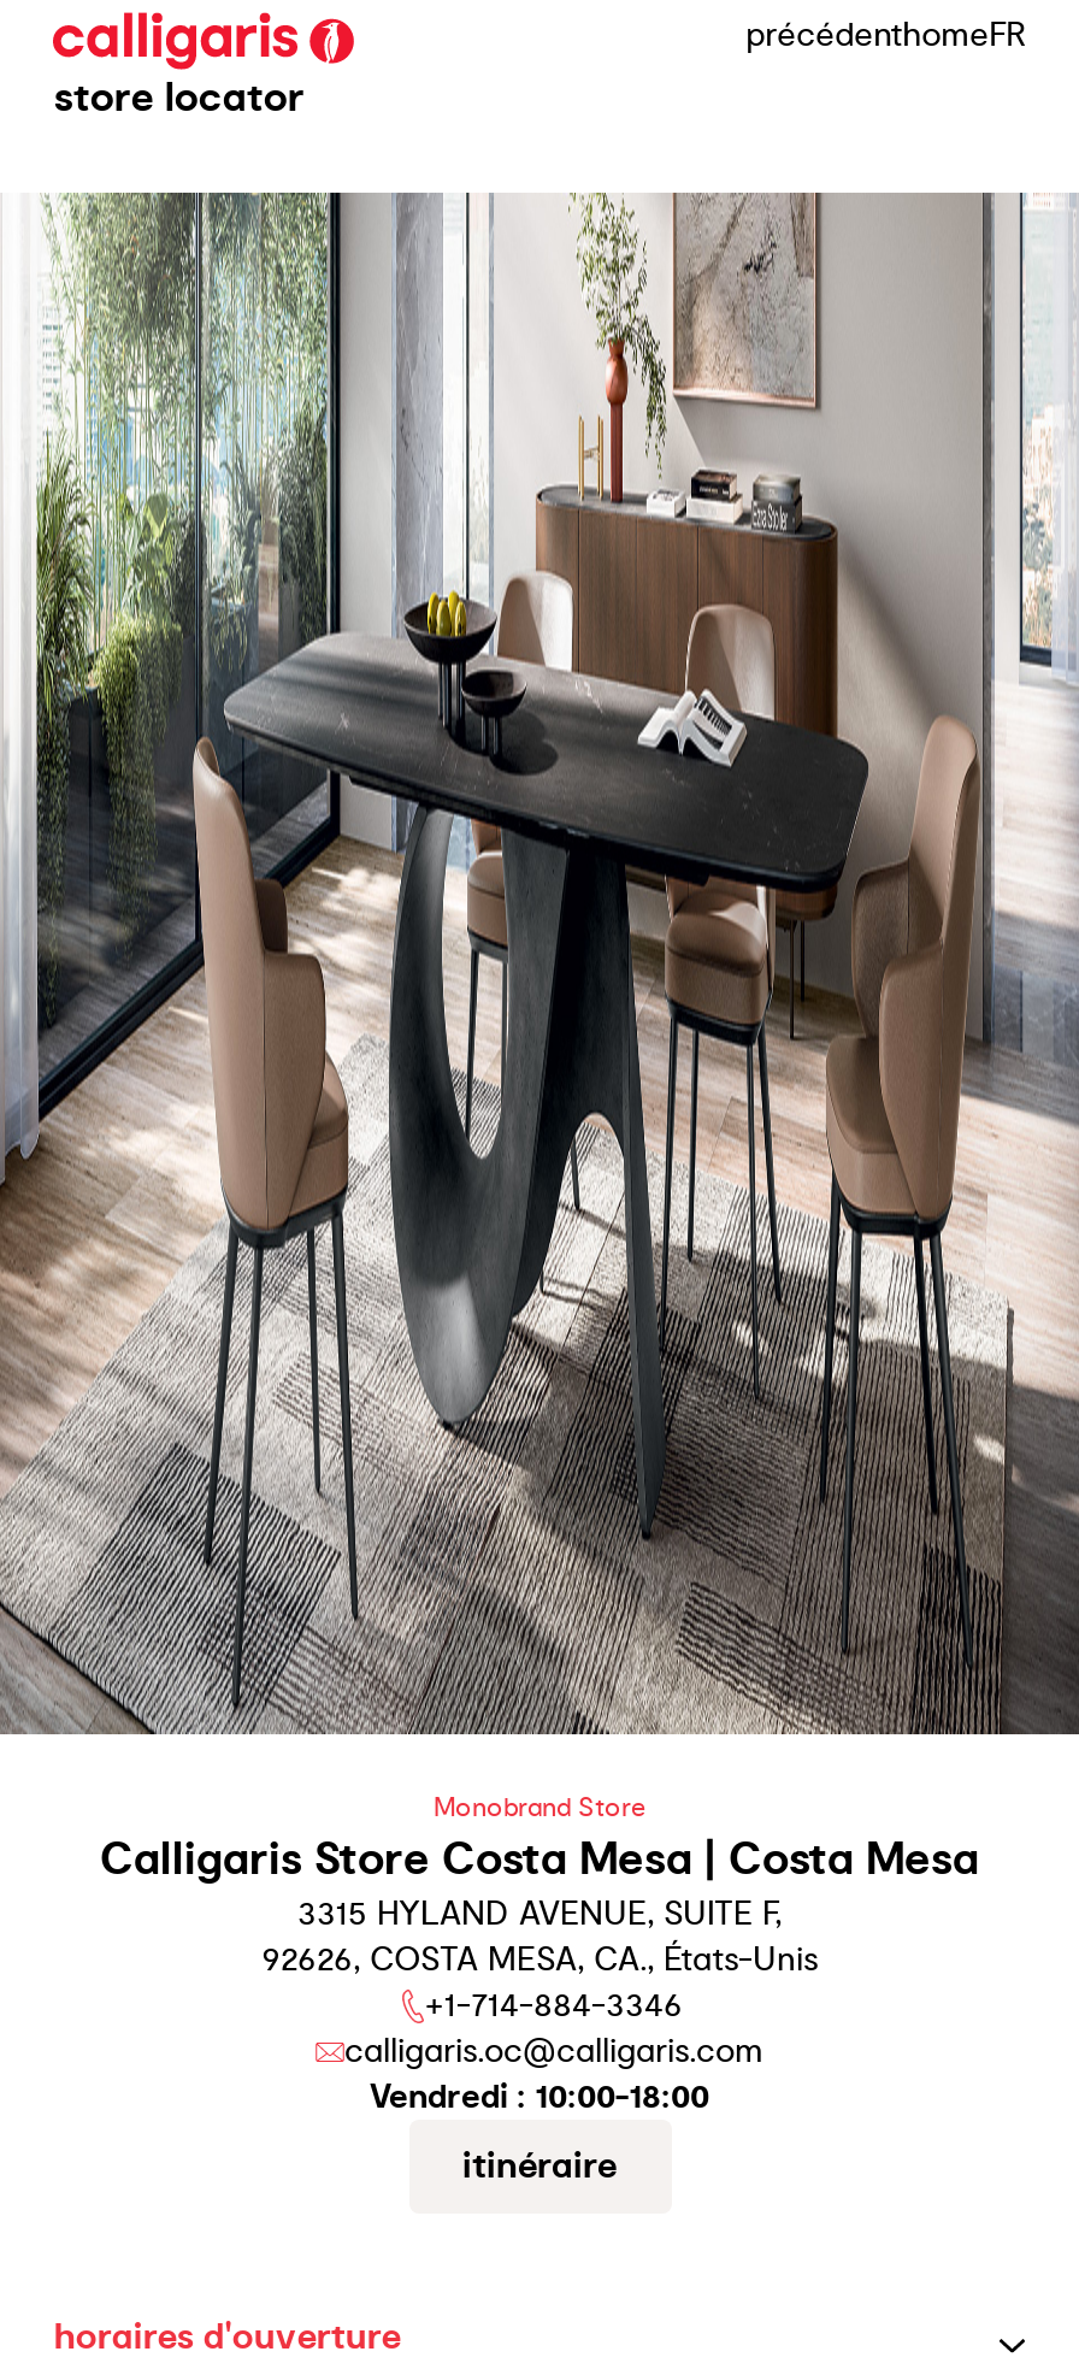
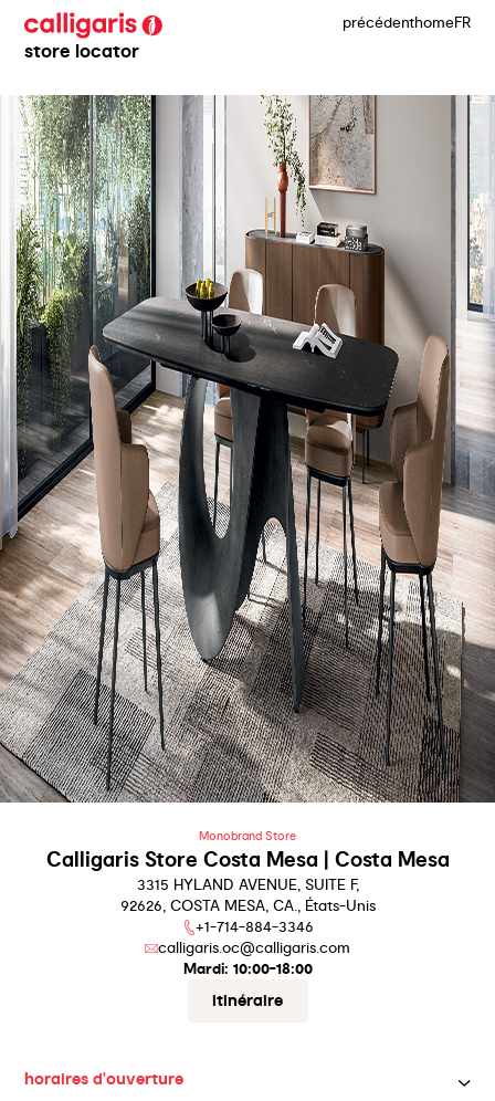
[370,2077,709,2115] Vendredi : 10:00-18:00 -> [183,960,312,977] Mardi: 10:00-18:00

